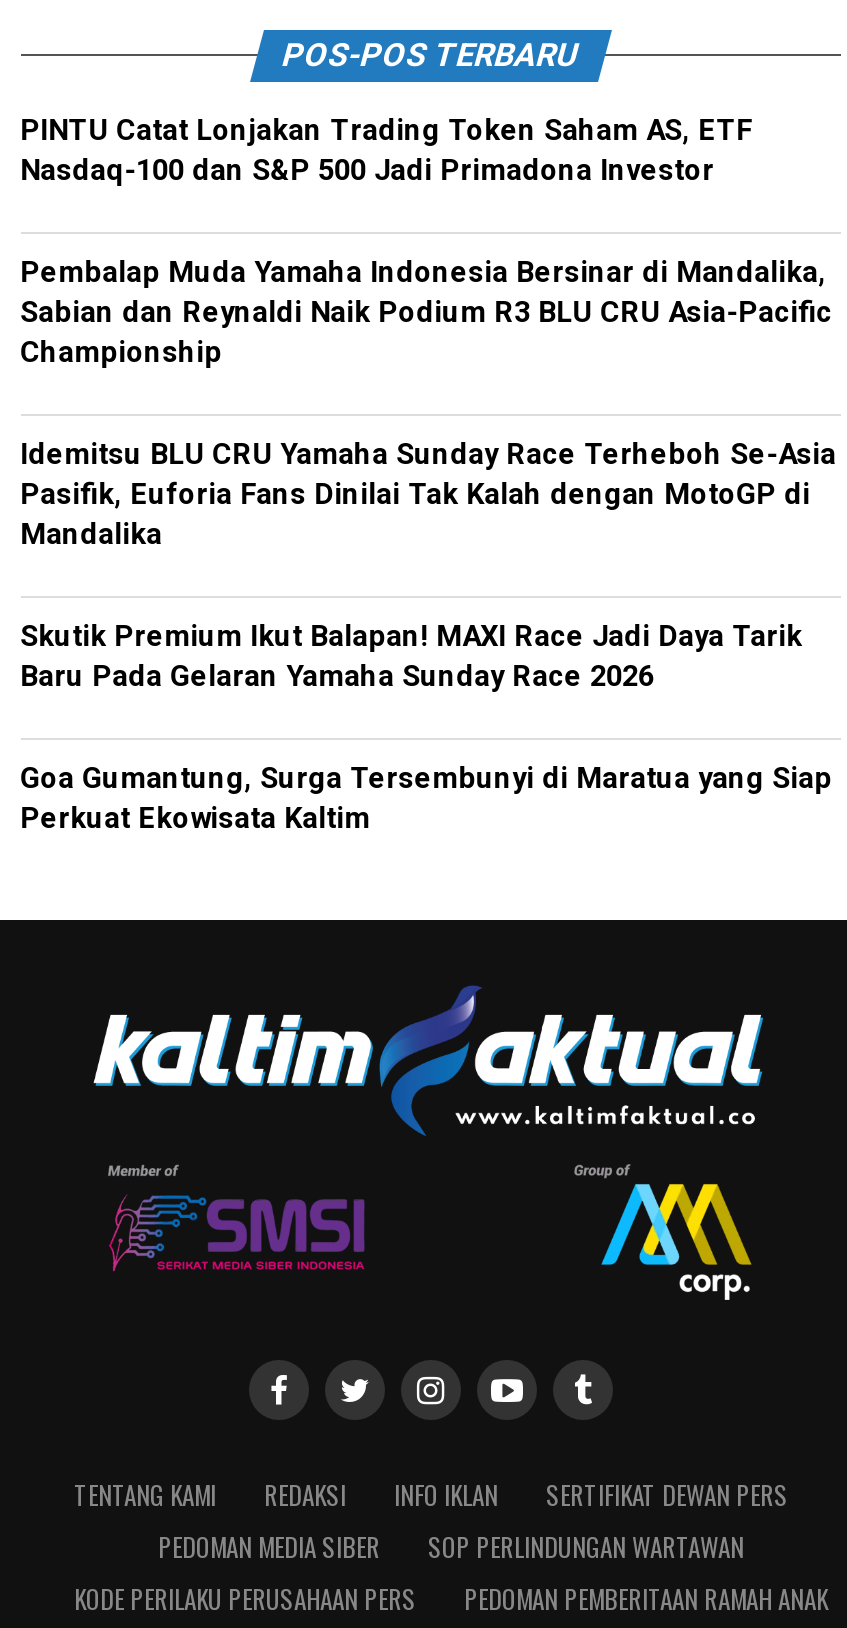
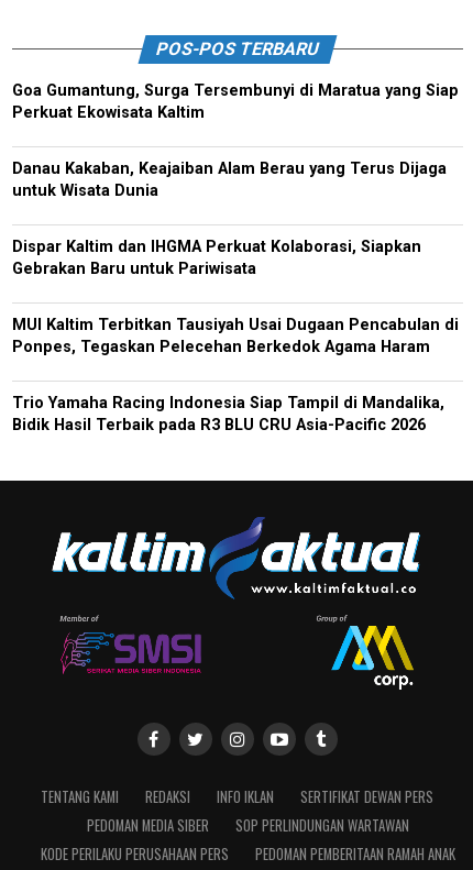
[20,114,836,694] PINTU Catat Lonjakan Trading Token Saham AS, ETF | Nasdaq-100 dan S&P 500 Jadi Primadona Investor | Pembalap Muda Yamaha Indonesia Bersinar di Mandalika, | Sabian dan Reynaldi Naik Podium R3 BLU CRU Asia-Pacific | Championship | Idemitsu BLU CRU Yamaha Sunday Race Terheboh Se-Asia | Pasifik, Euforia Fans Dinilai Tak Kalah dengan MotoGP di | Mandalika | Skutik Premium Ikut Balapan! MAXI Race Jadi Daya Tarik | Baru Pada Gelaran Yamaha Sunday Race 2026 -> none
moved [20,762,832,836] -> [12,81,458,122]: Goa Gumantung, Surga Tersembunyi di Maratua yang Siap | Perkuat Ekowisata Kaltim
none -> [12,159,458,434] Danau Kakaban, Keajaiban Alam Berau yang Terus Dijaga | untuk Wisata Dunia | Dispar Kaltim dan IHGMA Perkuat Kolaborasi, Siapkan | Gebrakan Baru untuk Pariwisata | MUI Kaltim Terbitkan Tausiyah Usai Dugaan Pencabulan di | Ponpes, Tegaskan Pelecehan Berkedok Agama Haram | Trio Yamaha Racing Indonesia Siap Tampil di Mandalika, | Bidik Hasil Terbaik pada R3 BLU CRU Asia-Pacific 2026

